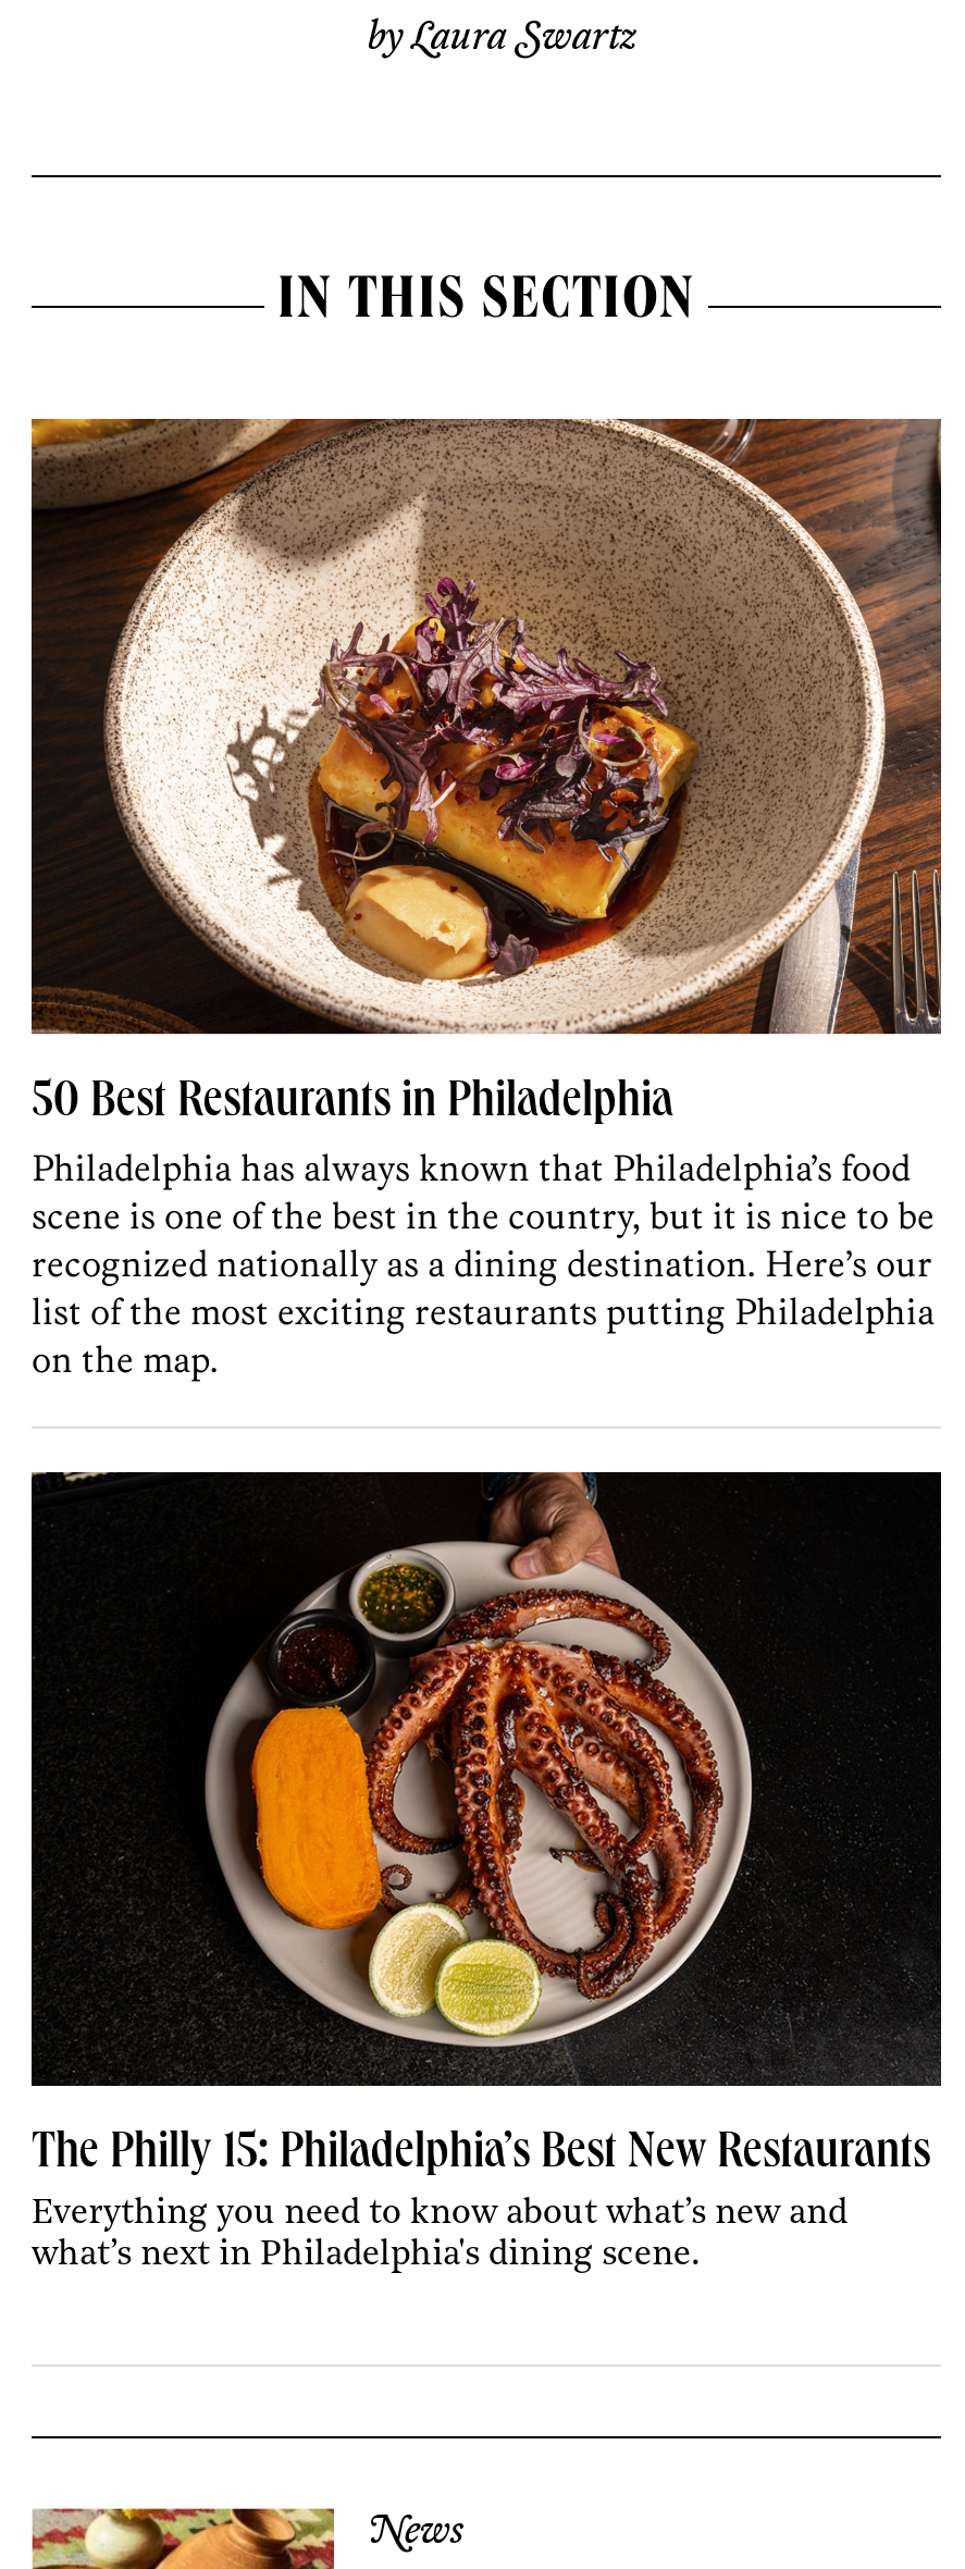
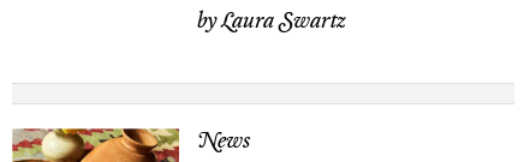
[278,276,695,337] IN THIS SECTION -> none
[29,417,943,1380] [image] | 50 Best Restaurants in Philadelphia | Philadelphia has always known that Philadelphia’s food | scene is one of the best in the country, but it is nice to be | recognized nationally as a dining destination. Here’s our | list of the most exciting restaurants putting Philadelphia | on the map. -> none
[29,1470,943,2274] [image] | The Philly 15: Philadelphia’s Best New Restaurants | Everything you need to know about what’s new and | what’s next in Philadelphia's dining scene. -> none

